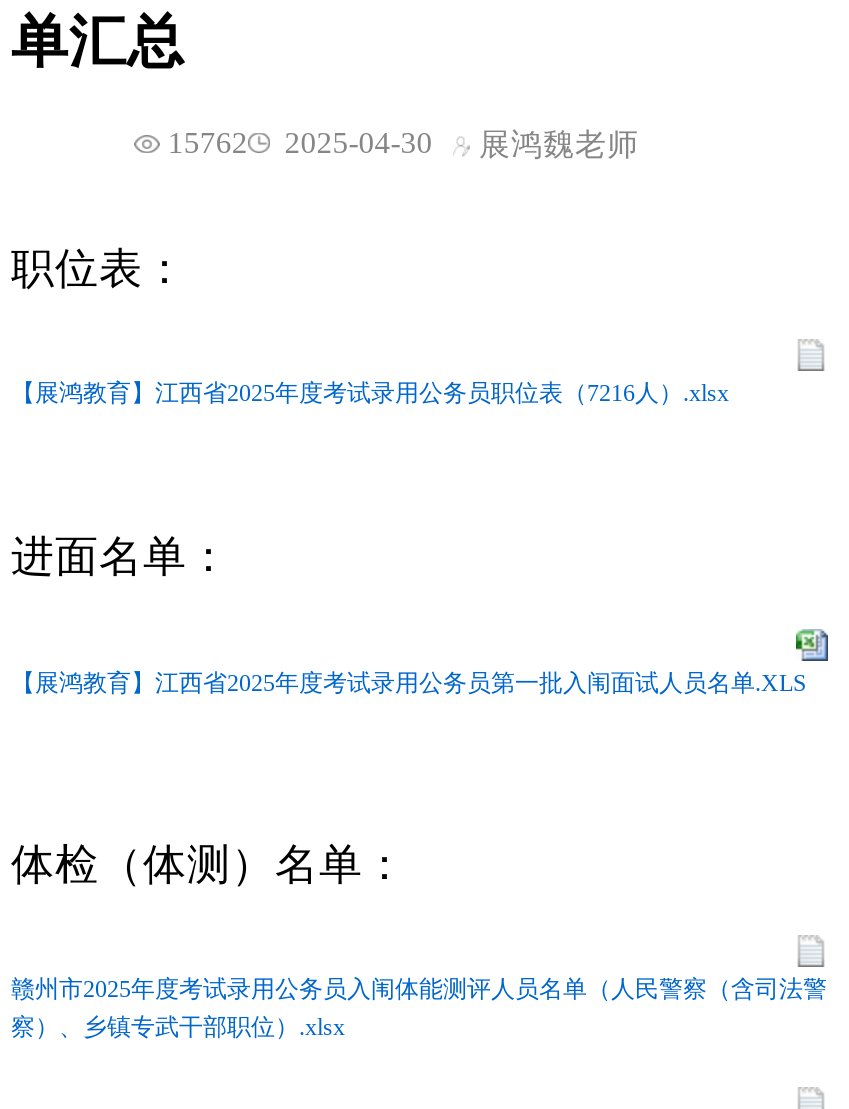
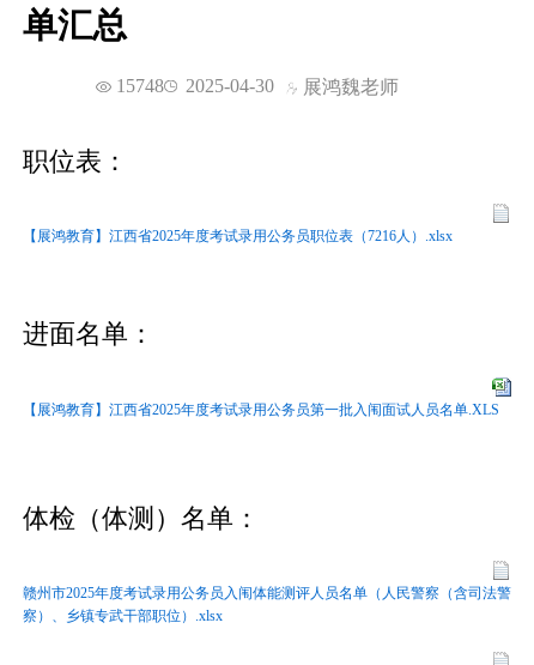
[168,125,639,161] 15762 2025-04-30 展鸿魏老师 -> [116,75,398,97] 15748 2025-04-30 展鸿魏老师

